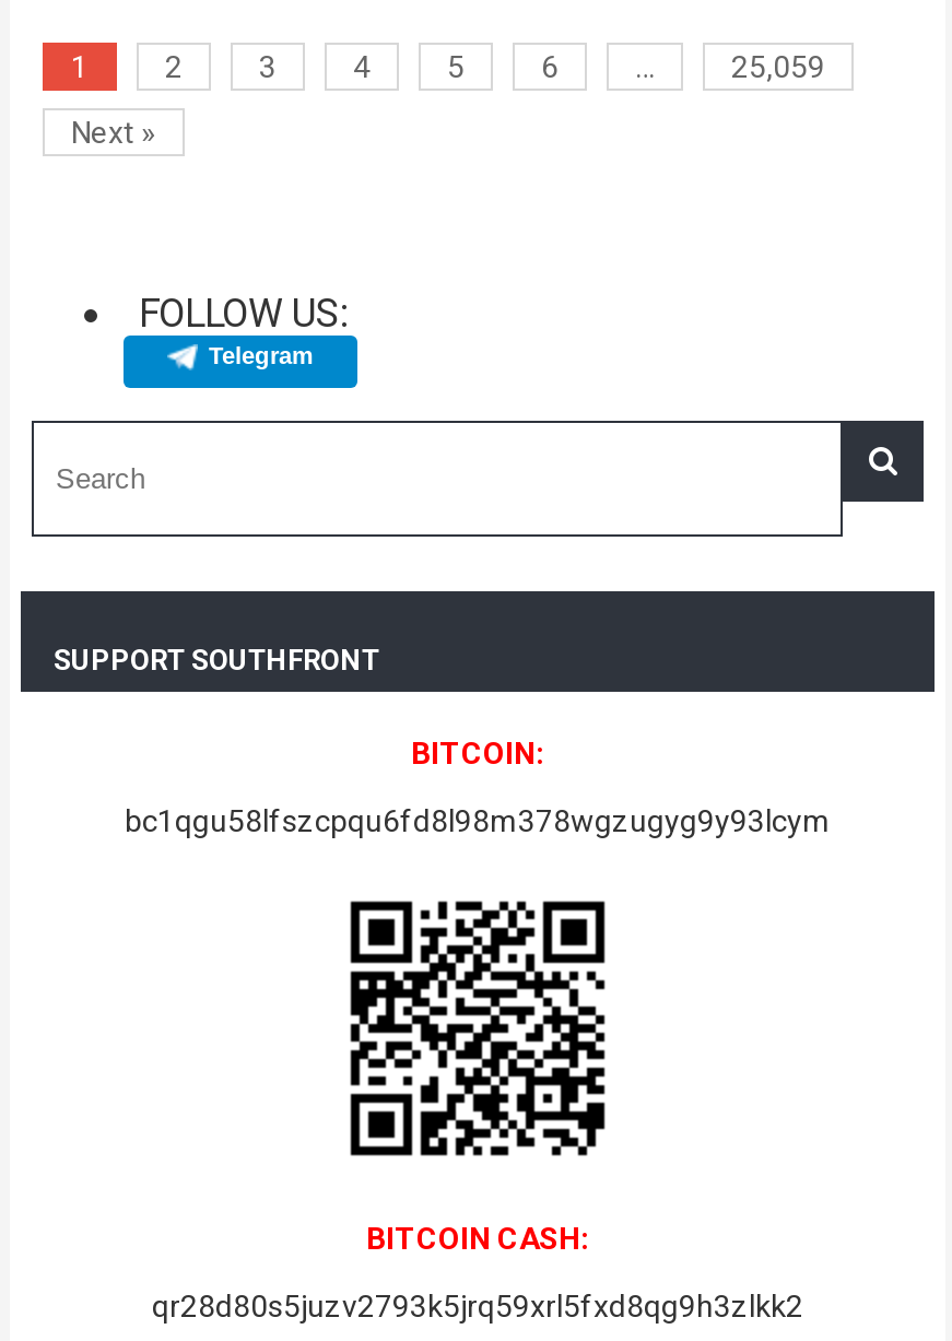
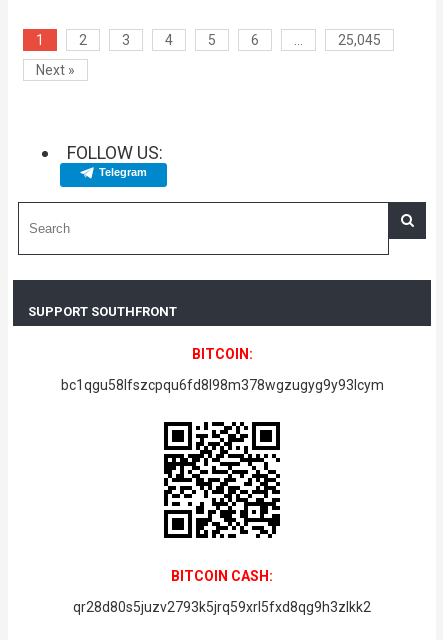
[731,48,825,83] 25,059 -> [338,31,381,47] 25,045

